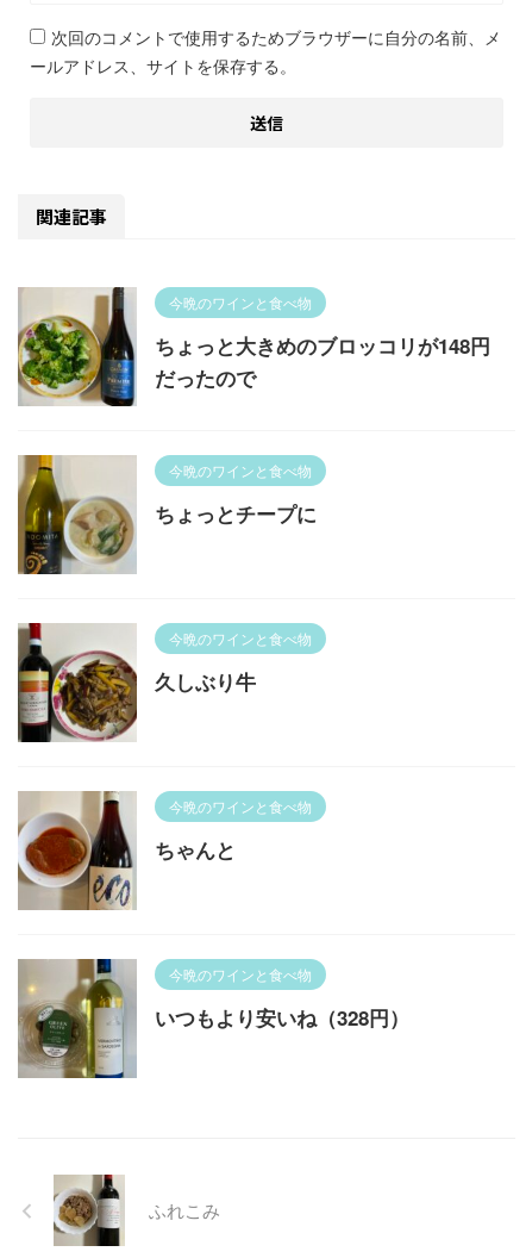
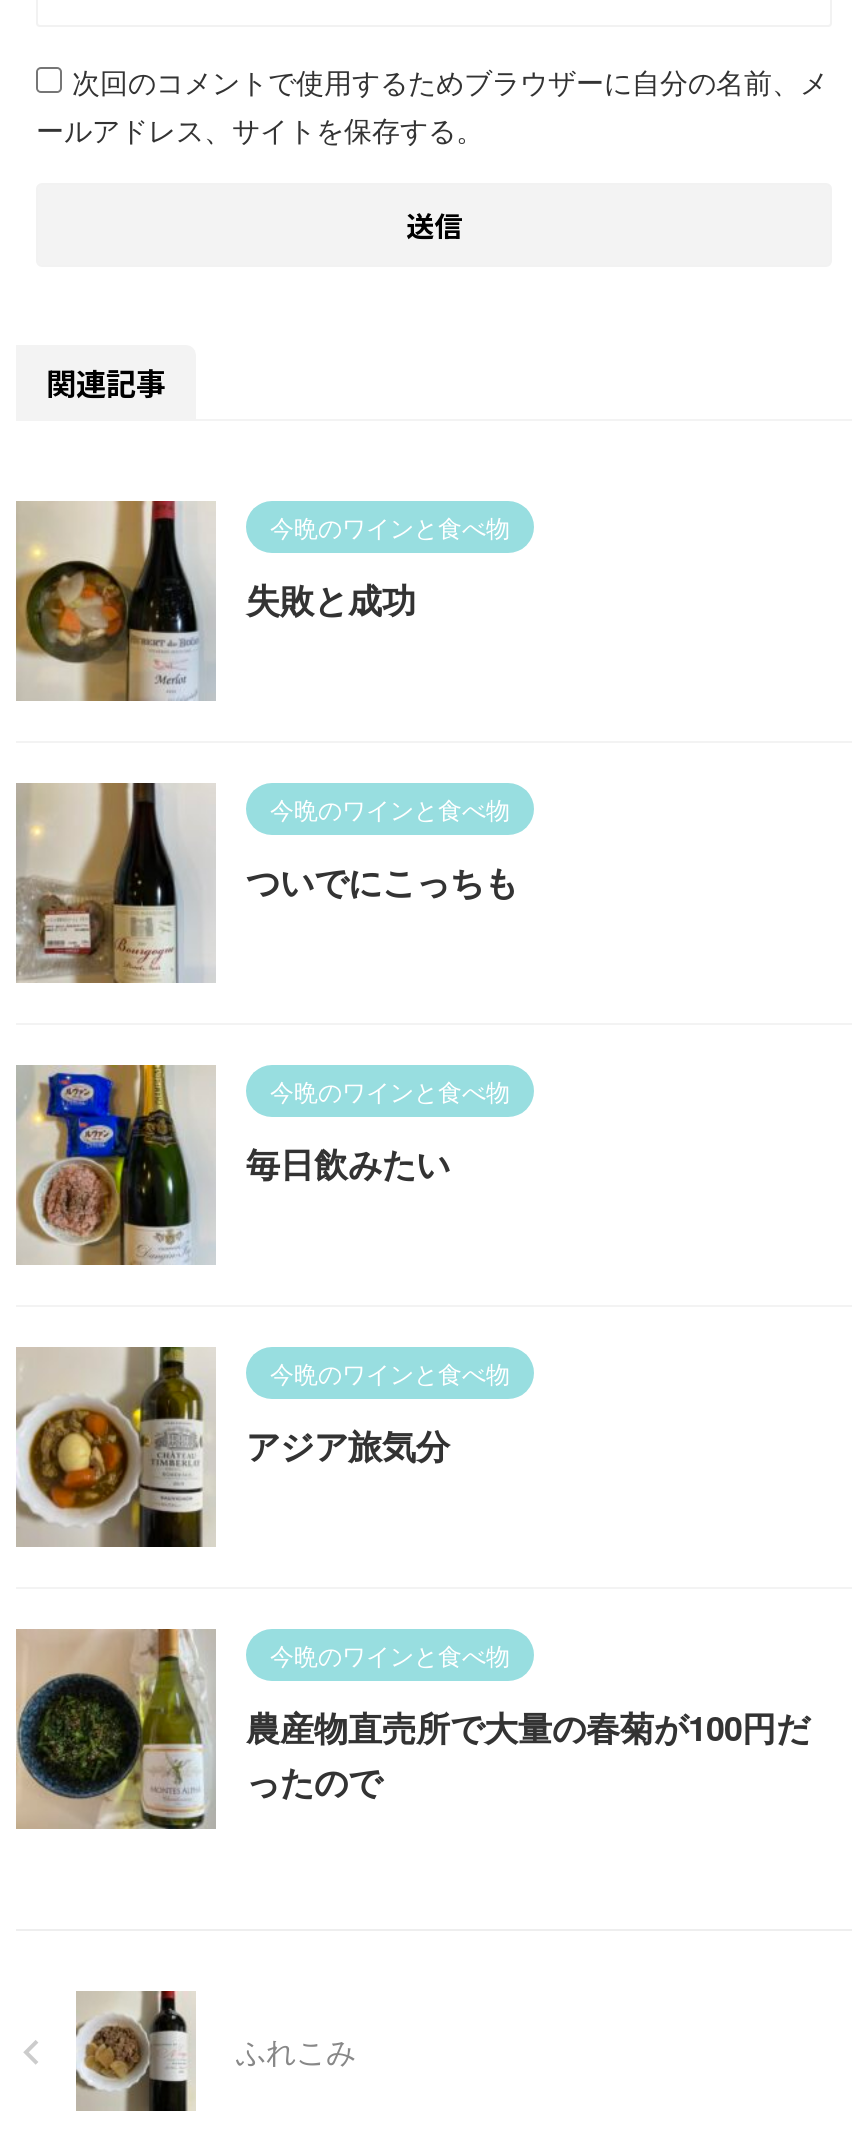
[18,286,490,407] [image] | ちょっと大きめのブロッコリが148円 | だったので -> [16,499,416,703] [image] | 失敗と成功
[18,455,317,575] [image] | ちょっとチープに -> [16,781,518,985] [image] | ついでにこっちも
[17,622,256,743] [image] | 久しぶり牛 -> [16,1063,450,1265] [image] | 毎日飲みたい
[17,790,236,911] [image] | ちゃんと -> [16,1345,450,1549] [image] | アジア旅気分
[18,958,409,1079] [image] | いつもより安いね（328円） -> [16,1627,810,1831] [image] | 農産物直売所で大量の春菊が100円だ | ったので

